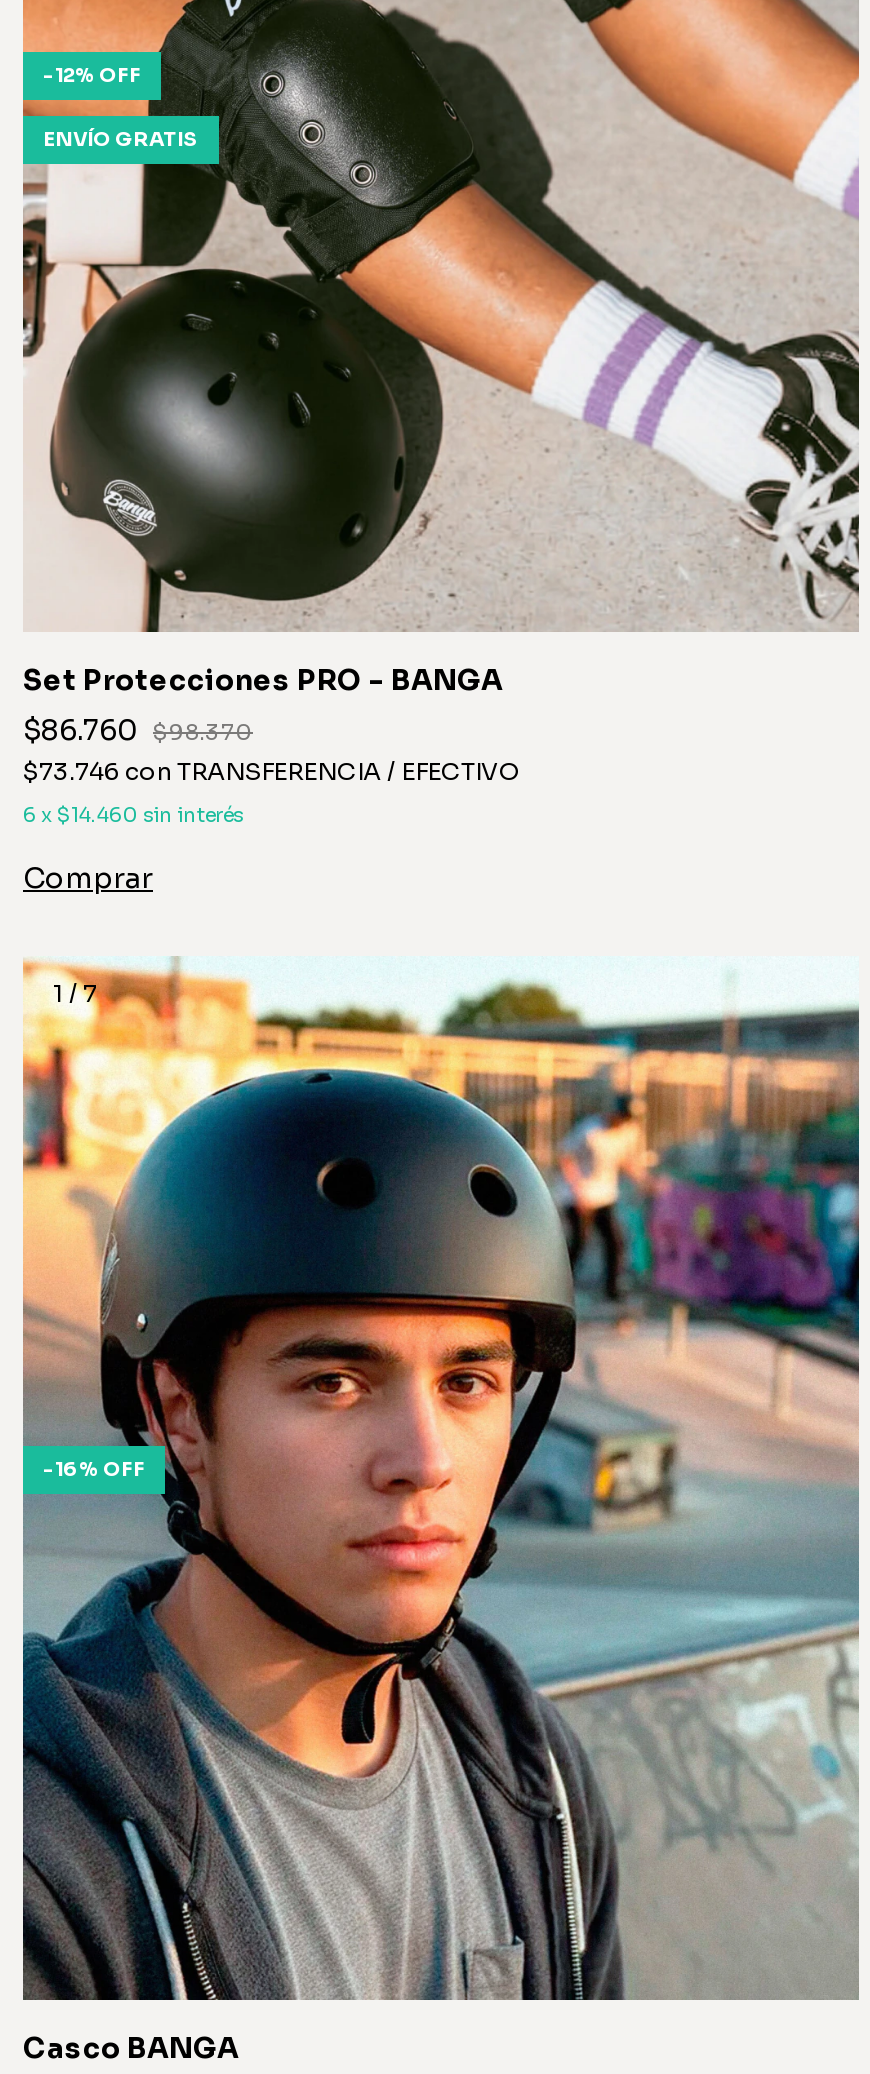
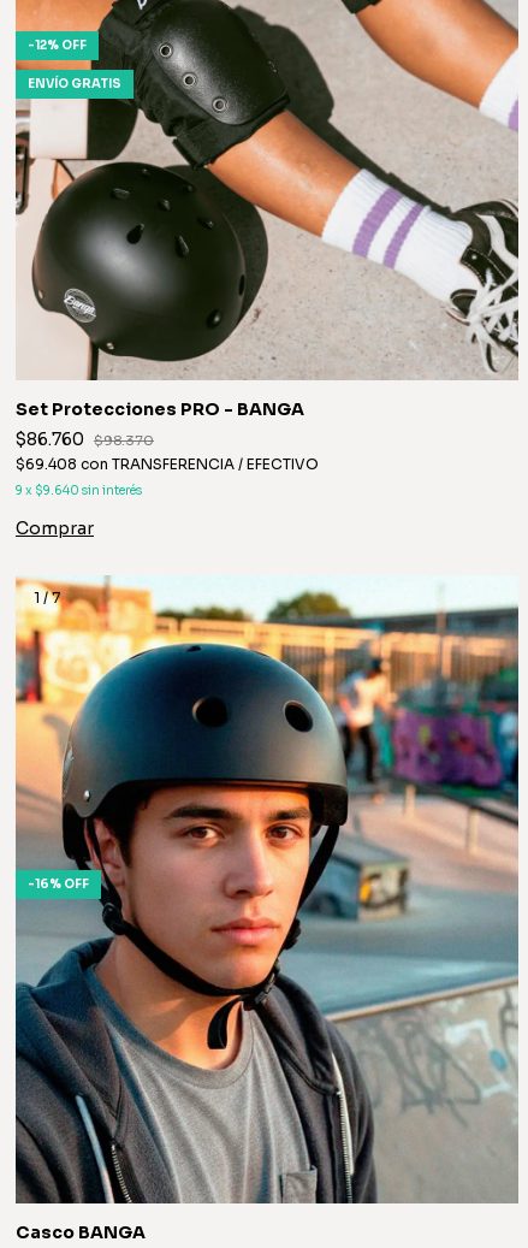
[23,755,521,785] $73.746 con TRANSFERENCIA / EFECTIVO -> [16,454,319,472] $69.408 con TRANSFERENCIA / EFECTIVO
[23,801,243,827] 6 x $14.460 sin interés -> [16,482,142,498] 9 x $9.640 sin interés

